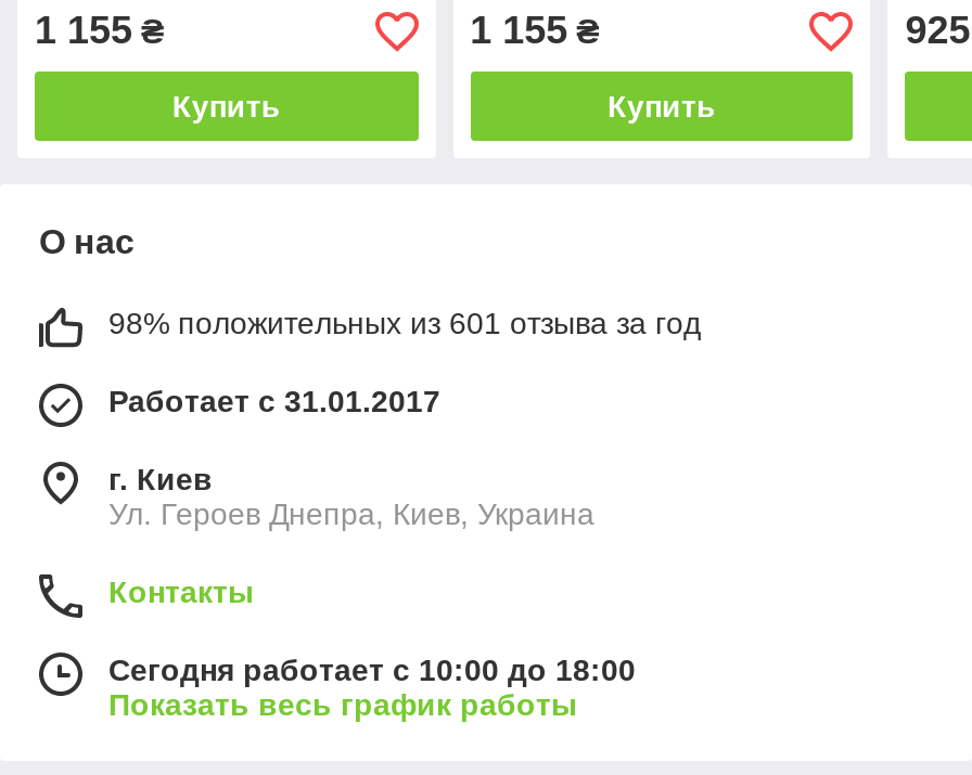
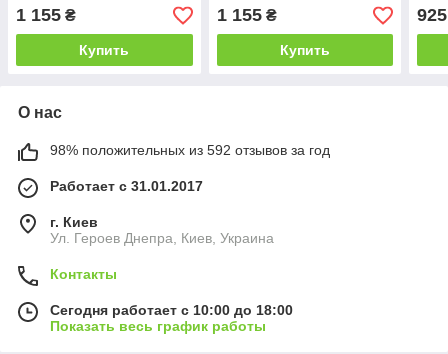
[108,307,701,341] 98% положительных из 601 отзыва за год -> [50,142,330,158] 98% положительных из 592 отзывов за год

